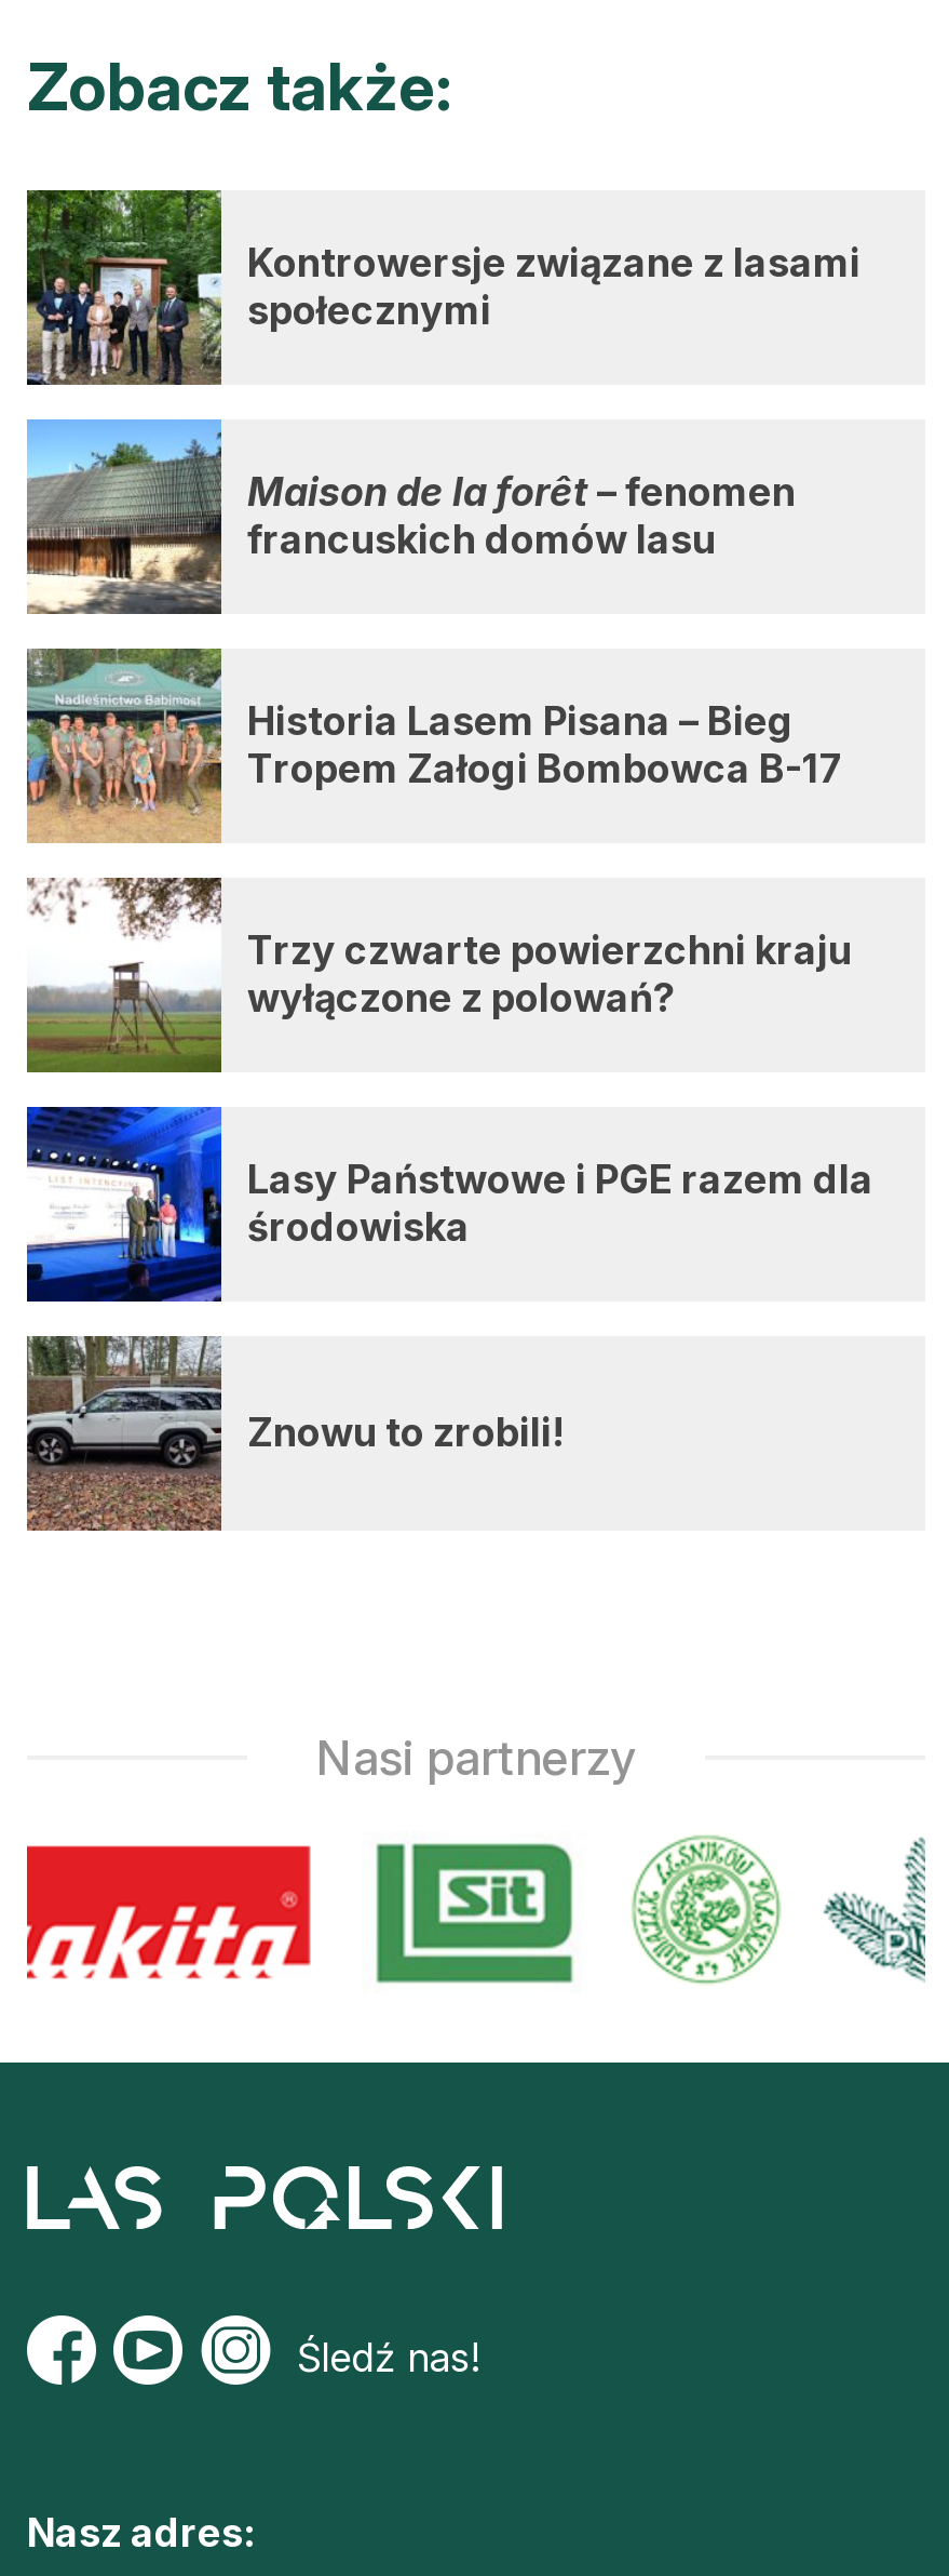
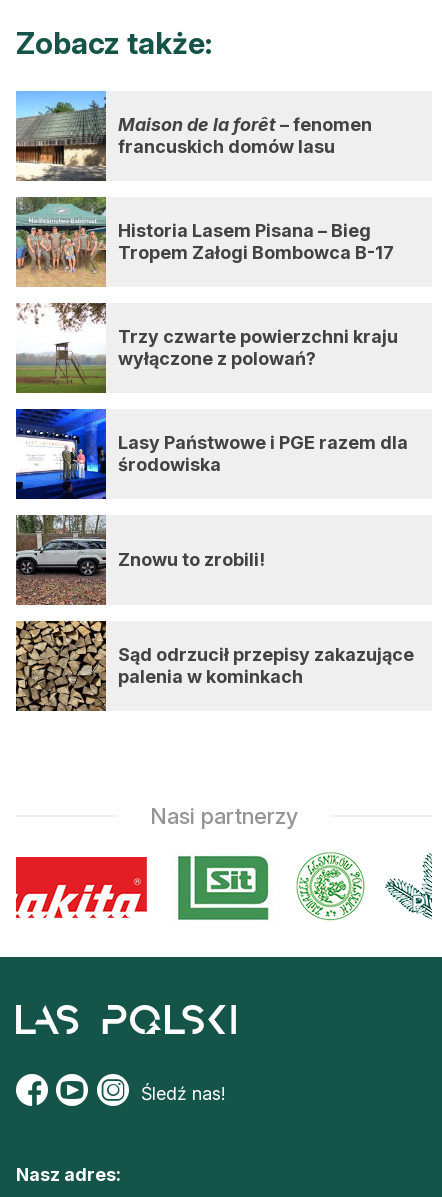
[25,188,860,387] [image] | Kontrowersje związane z lasami | społecznymi -> none
moved [23,430,873,1454] -> [14,96,408,570]: [image] | Maison de la forêt – fenomen | francuskich domów lasu | ... | środowiska | Znowu to zrobili!
none -> [15,620,414,712] [image] | Sąd odrzucił przepisy zakazujące | palenia w kominkach

